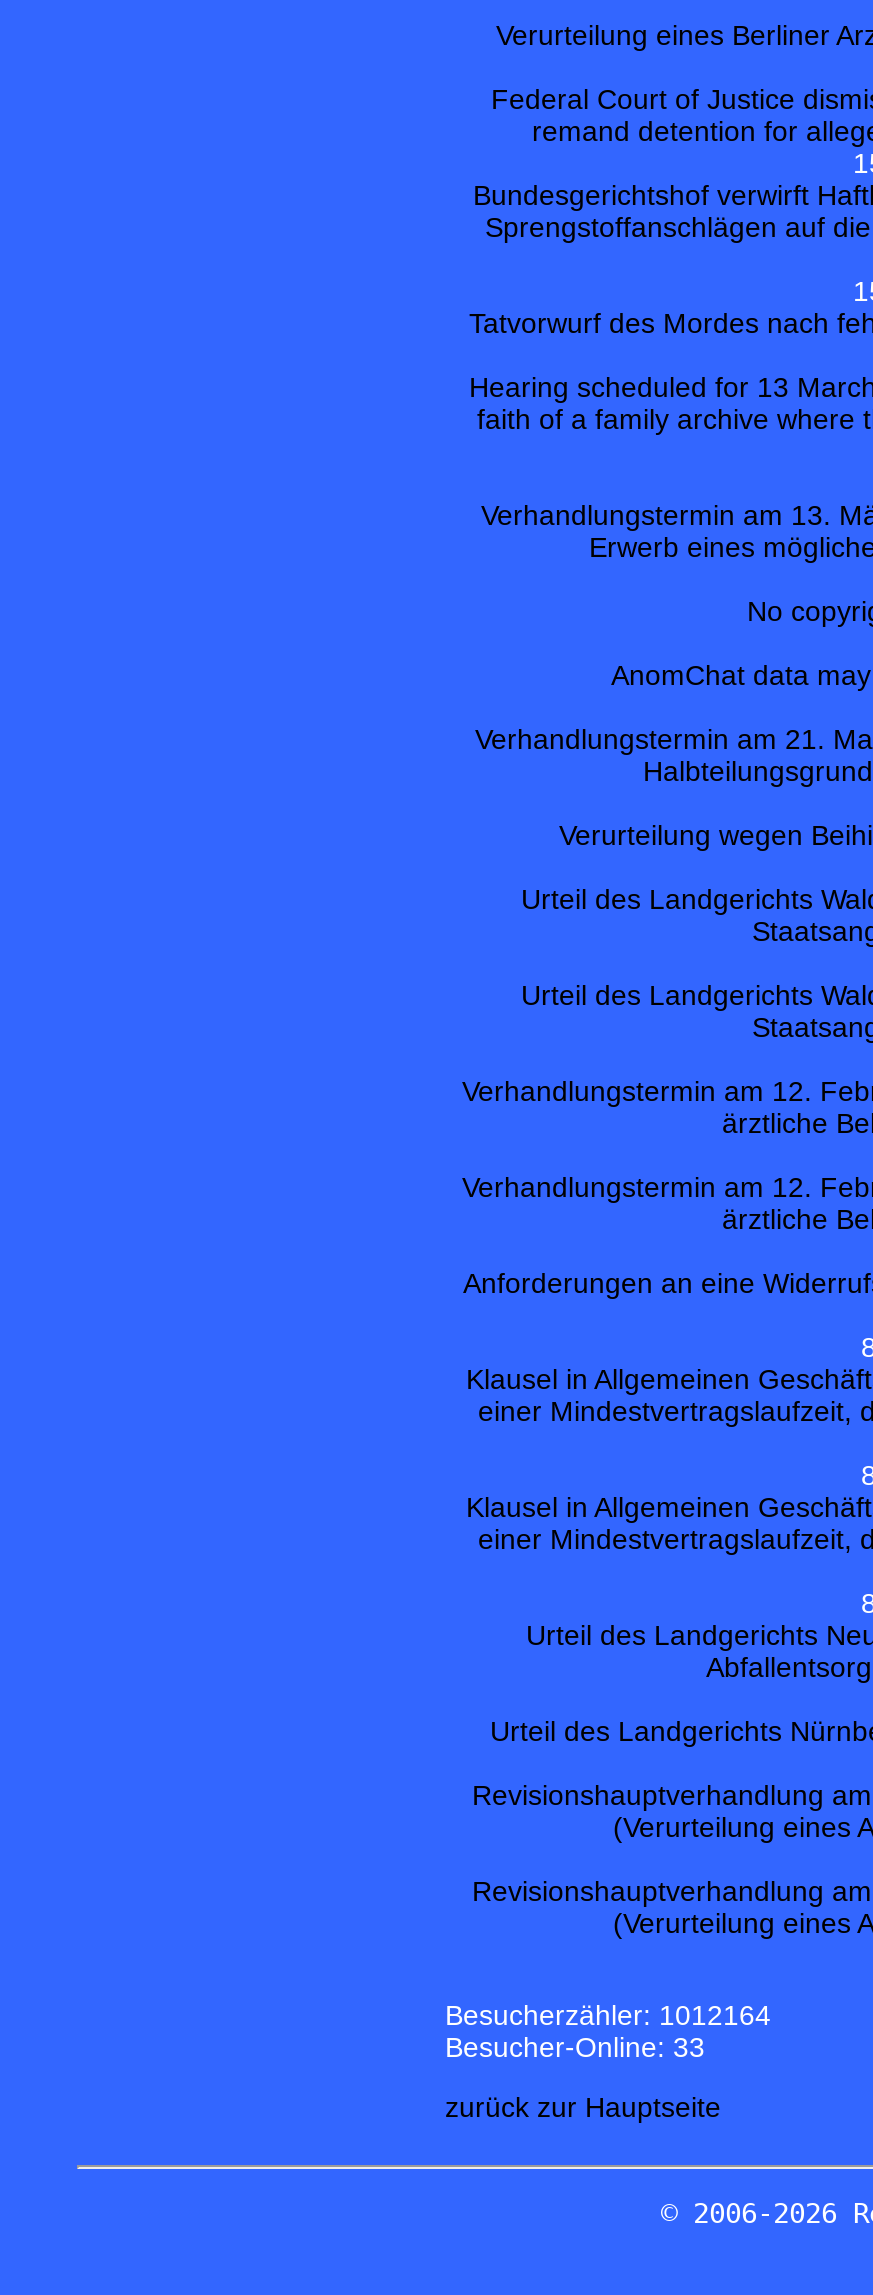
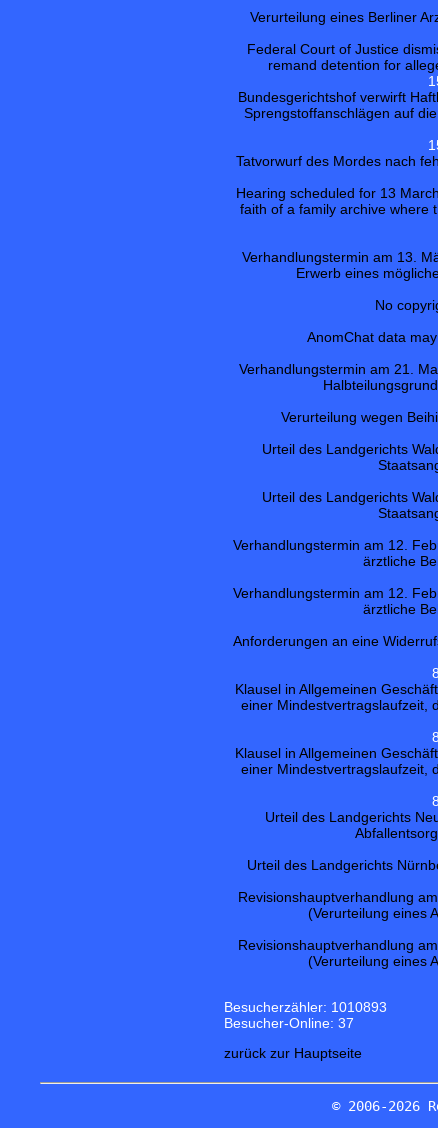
[445,1999,771,2031] Besucherzähler: 1012164 -> [224,999,387,1015] Besucherzähler: 1010893
[445,2031,705,2063] Besucher-Online: 33 -> [224,1015,354,1031] Besucher-Online: 37

